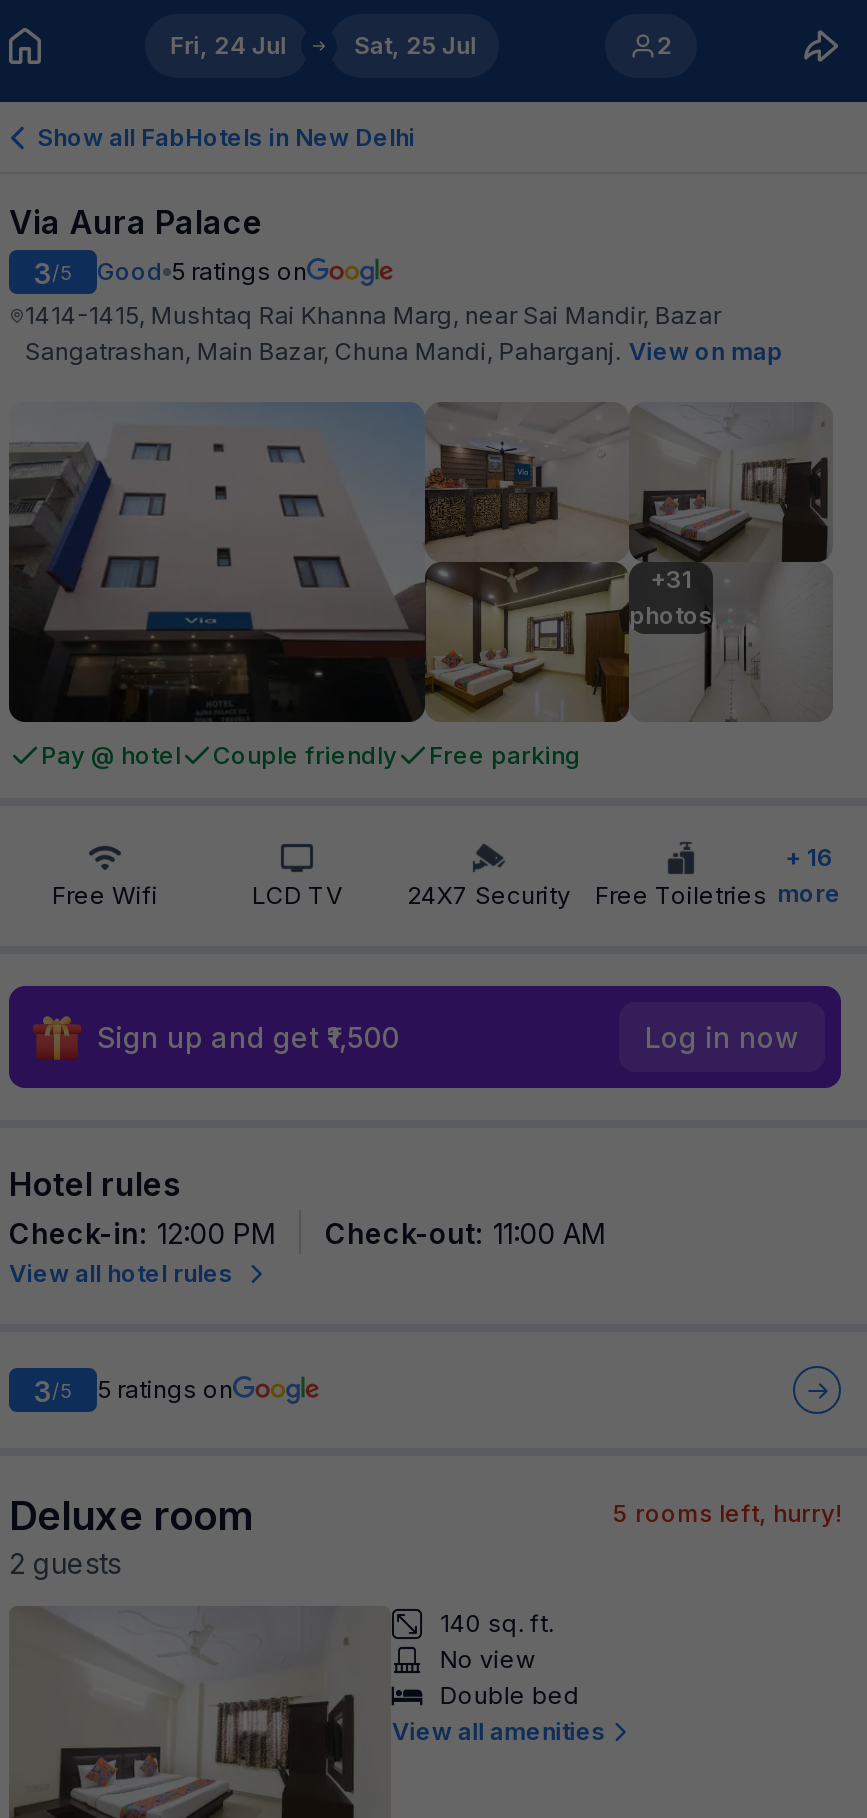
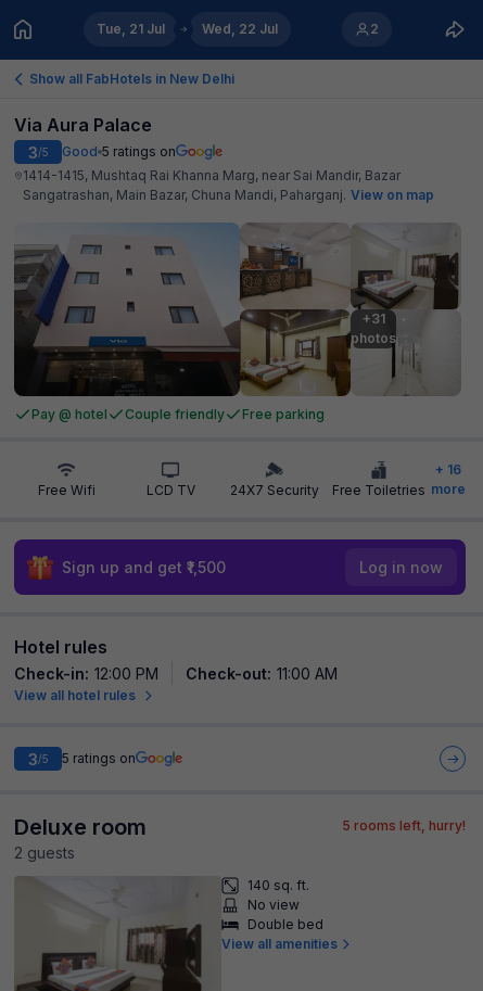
[170,30,286,60] Fri, 24 Jul -> [96,21,165,37] Tue, 21 Jul
[354,30,476,60] Sat, 25 Jul -> [202,21,278,37] Wed, 22 Jul

